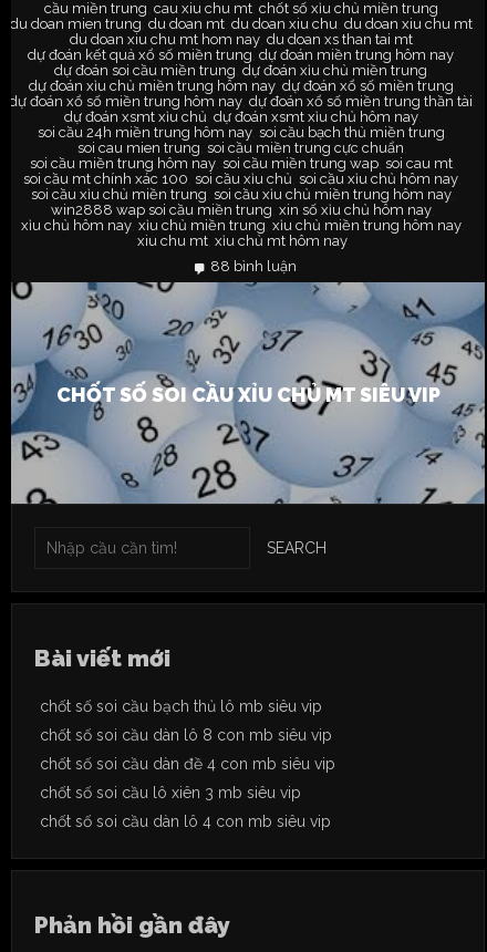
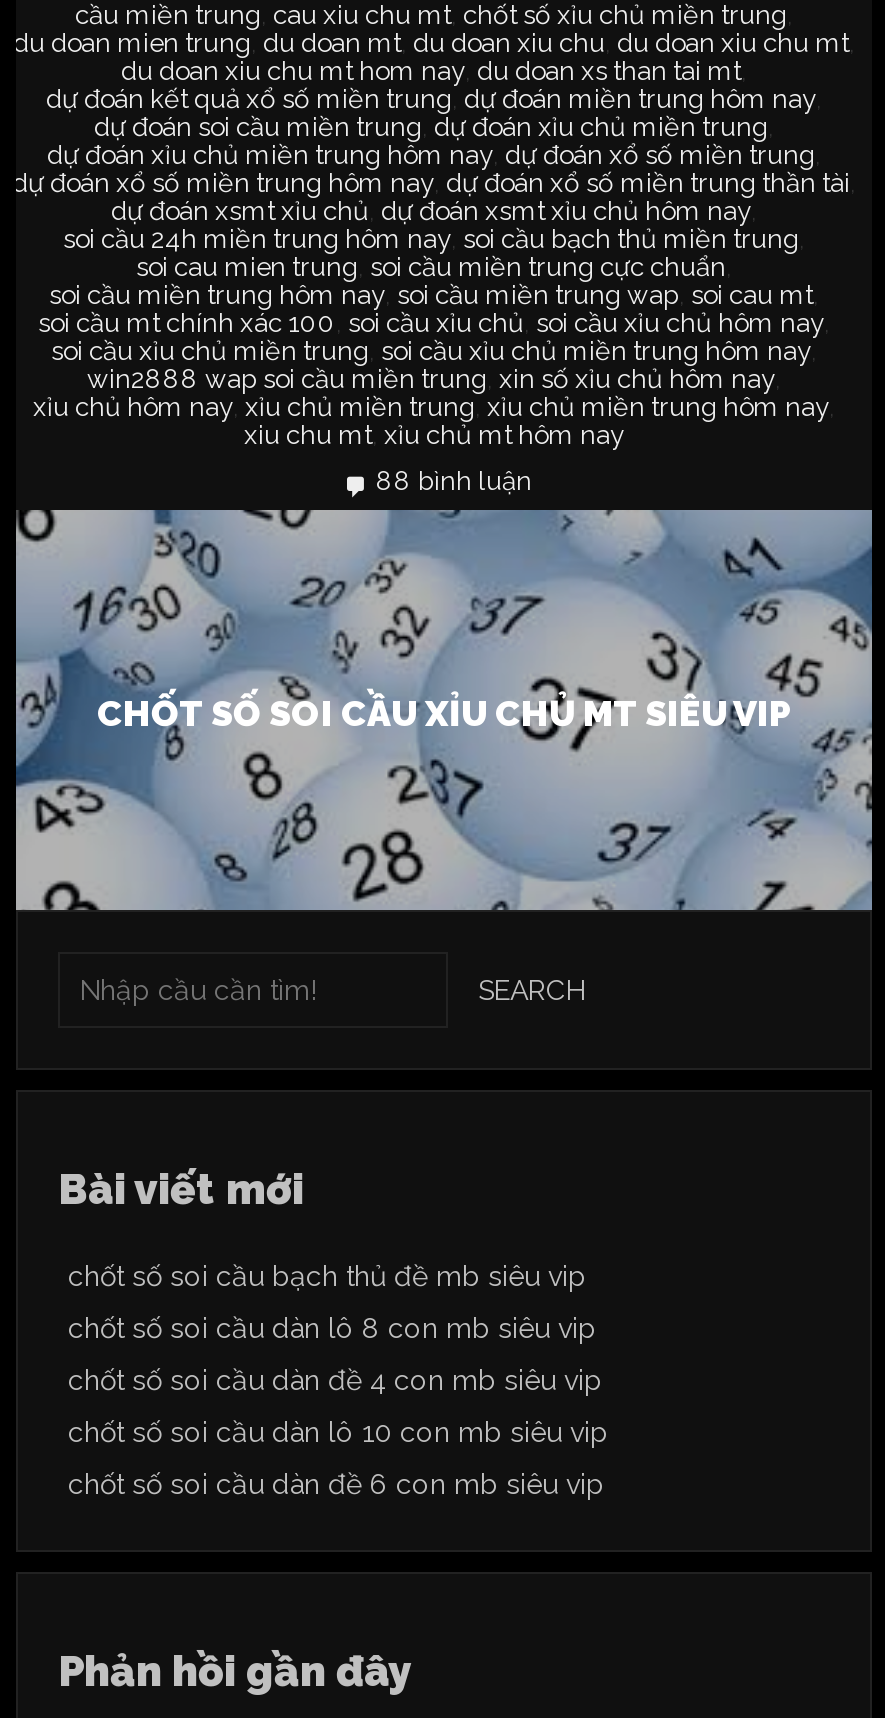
[40,697,322,715] chốt số soi cầu bạch thủ lô mb siêu vip -> [68,1260,586,1292] chốt số soi cầu bạch thủ đề mb siêu vip
[40,784,301,801] chốt số soi cầu lô xiên 3 mb siêu vip -> [68,1416,608,1448] chốt số soi cầu dàn lô 10 con mb siêu vip
[40,812,331,830] chốt số soi cầu dàn lô 4 con mb siêu vip -> [68,1468,604,1500] chốt số soi cầu dàn đề 6 con mb siêu vip

